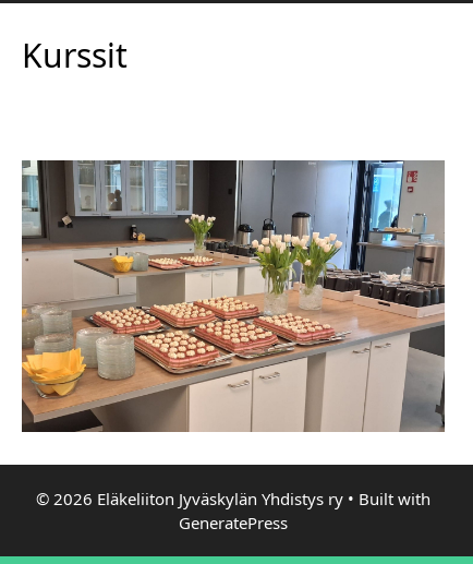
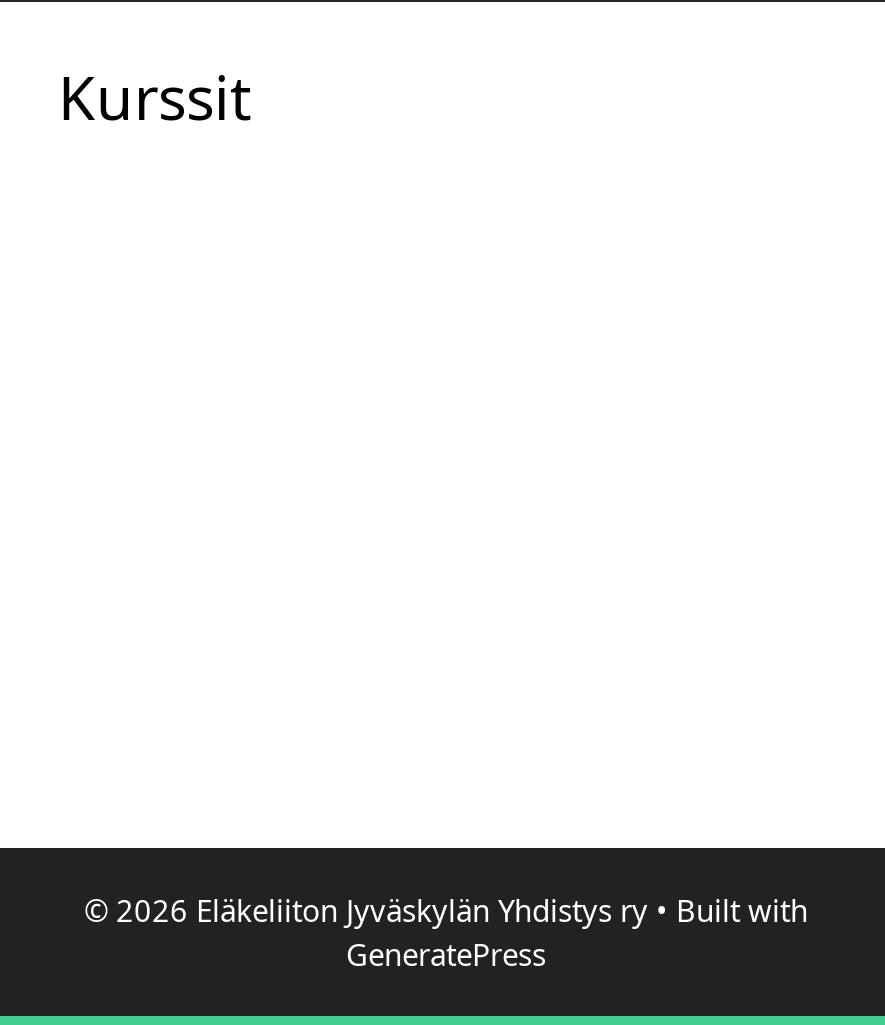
[21,159,446,433] [image] -> none

